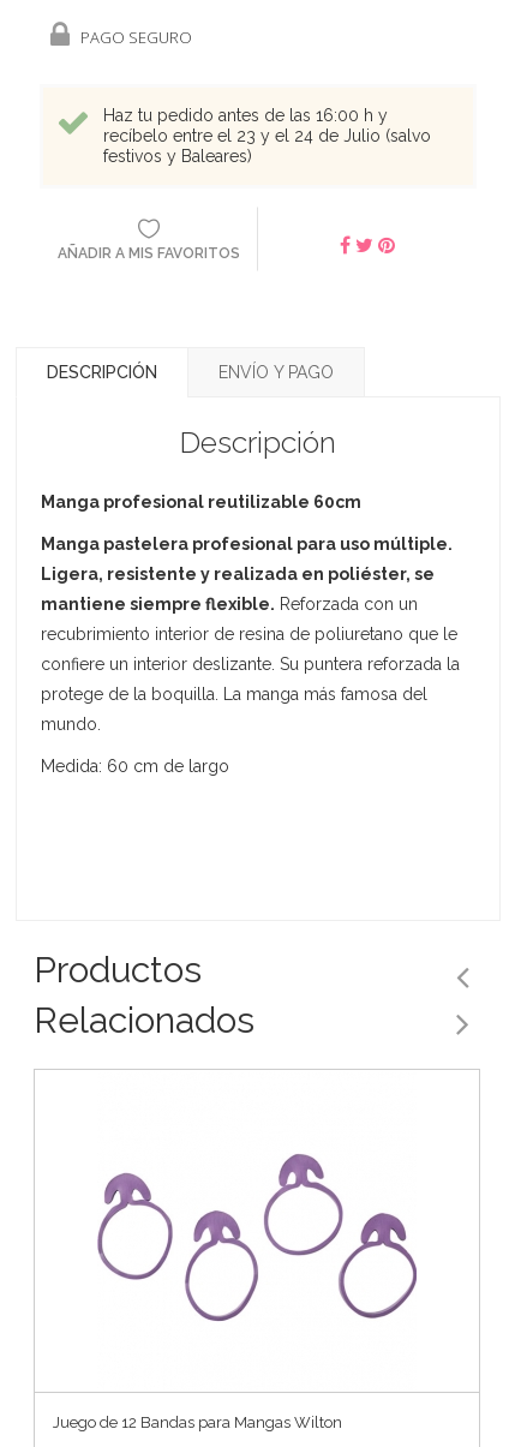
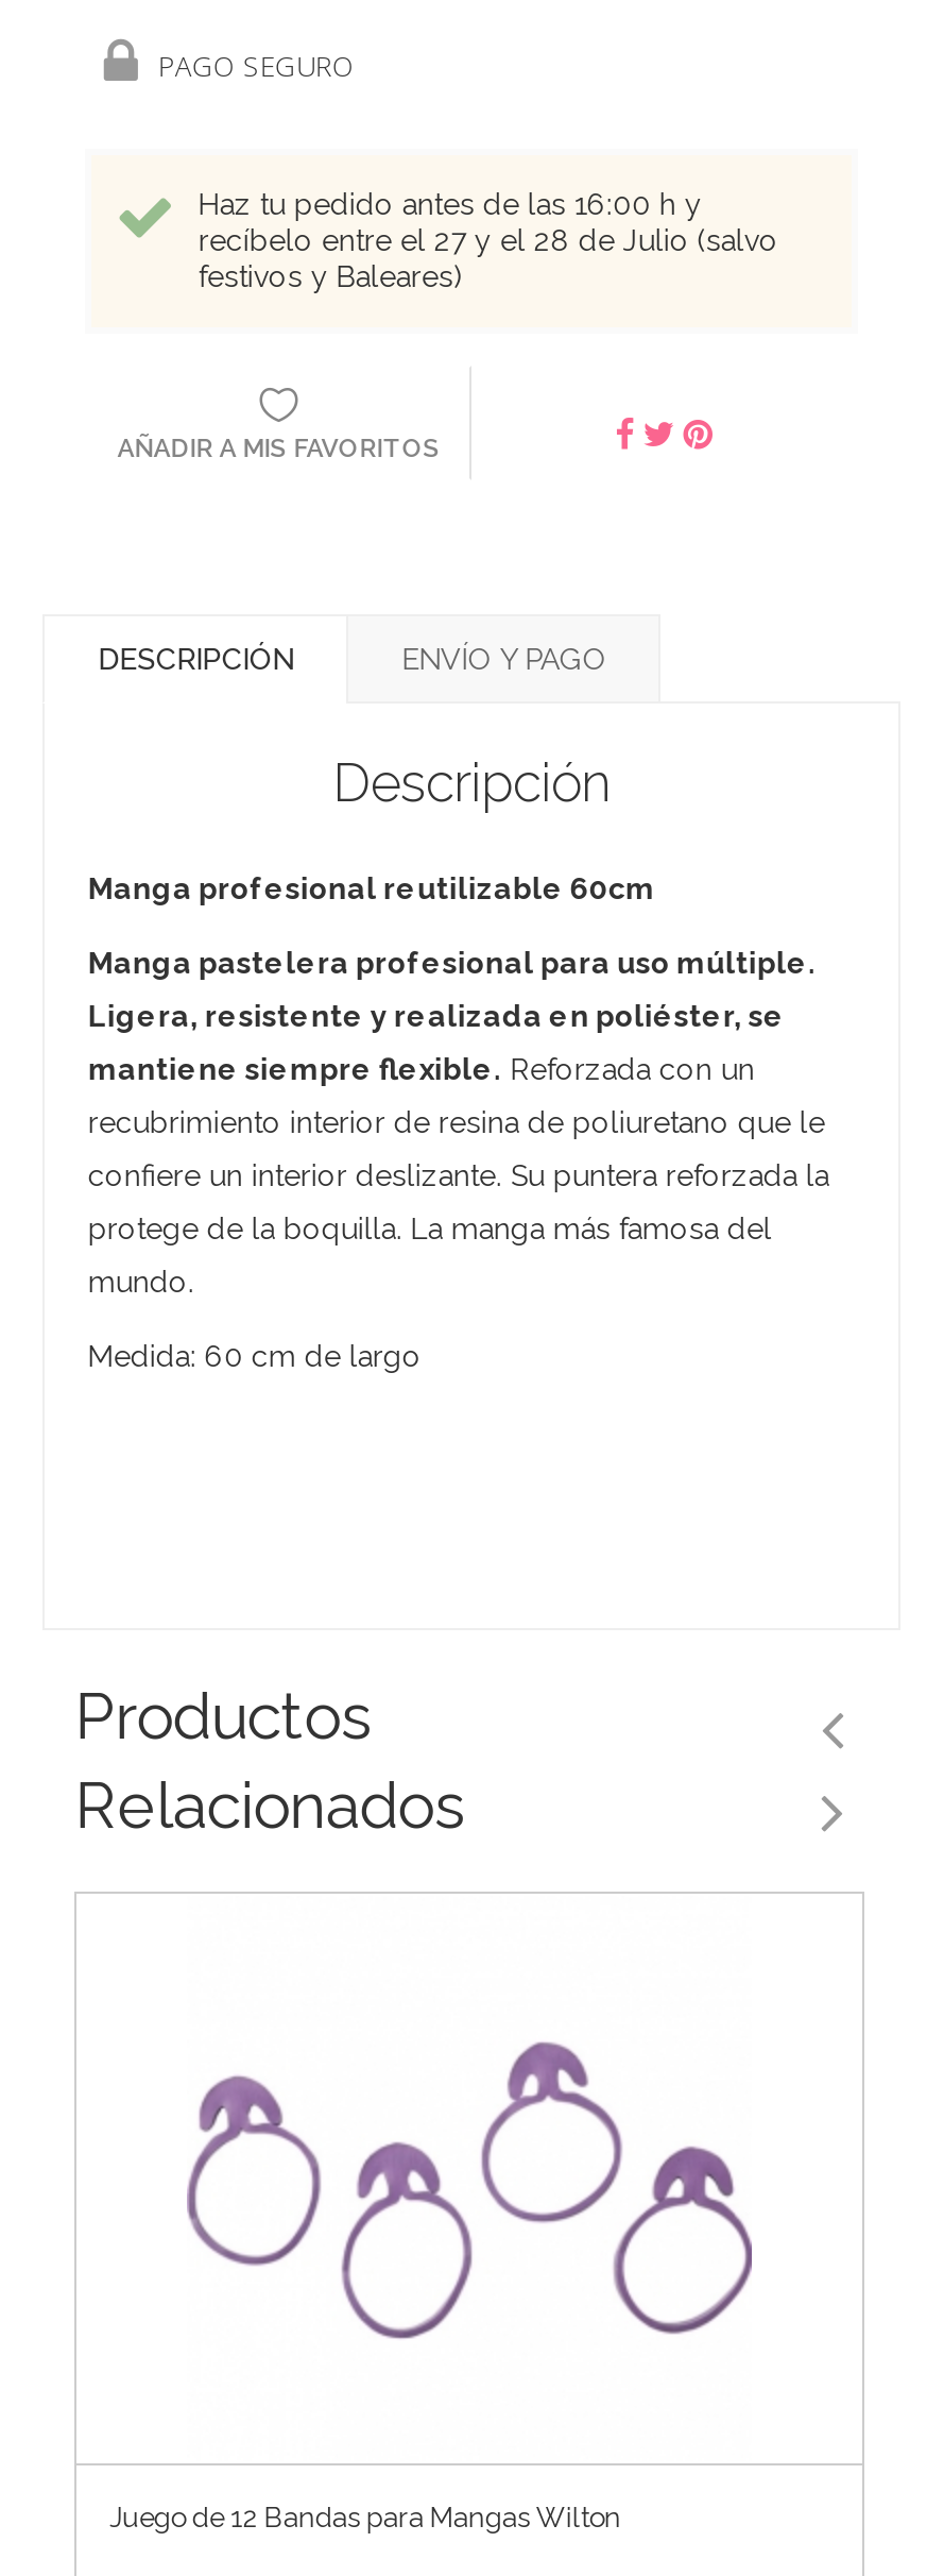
[104,126,431,145] recíbelo entre el 23 y el 24 de Julio (salvo -> [198,223,778,257] recíbelo entre el 27 y el 28 de Julio (salvo

